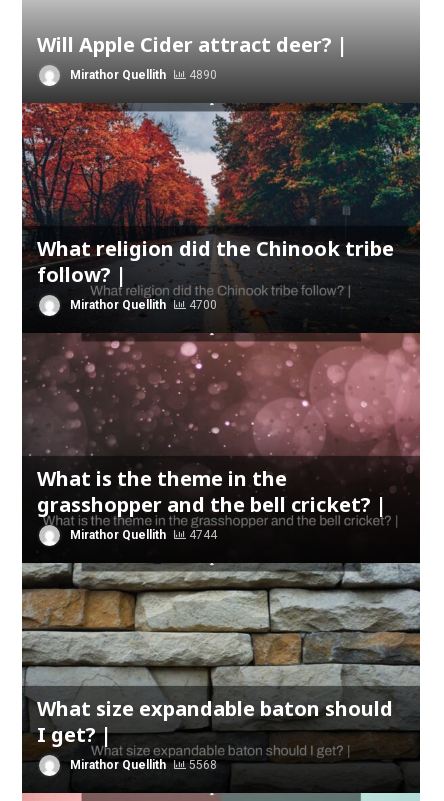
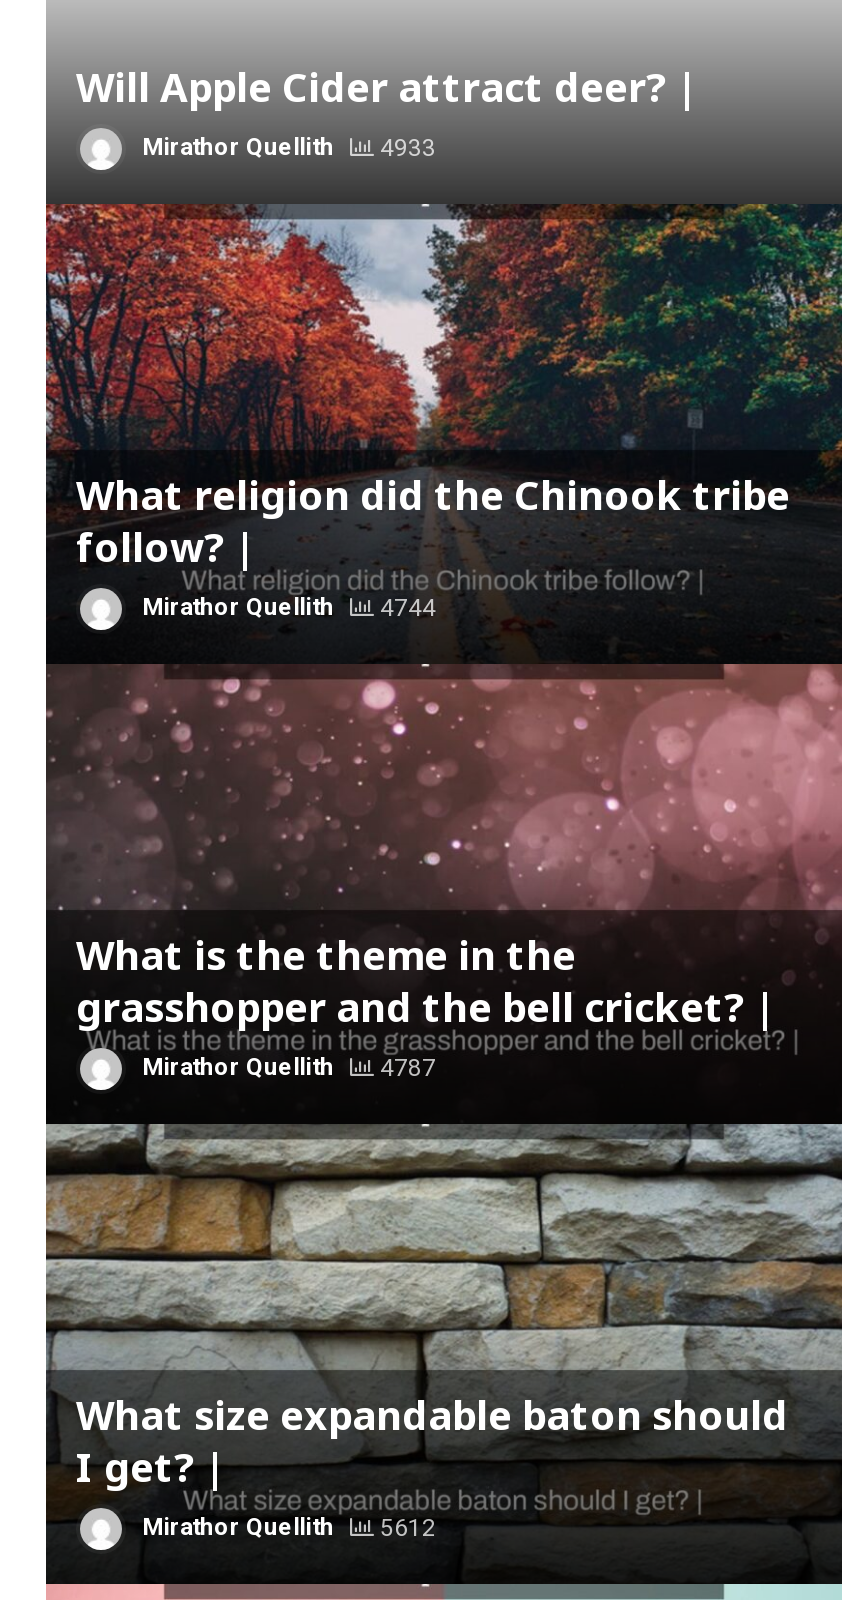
[67,68,217,82] Mirathor Quellith 4890 -> [136,133,436,161] Mirathor Quellith 4933
[67,298,217,312] Mirathor Quellith 4700 -> [136,593,436,621] Mirathor Quellith 4744
[67,528,217,542] Mirathor Quellith 4744 -> [136,1053,436,1081] Mirathor Quellith 4787
[67,758,217,772] Mirathor Quellith 5568 -> [136,1513,436,1541] Mirathor Quellith 5612

